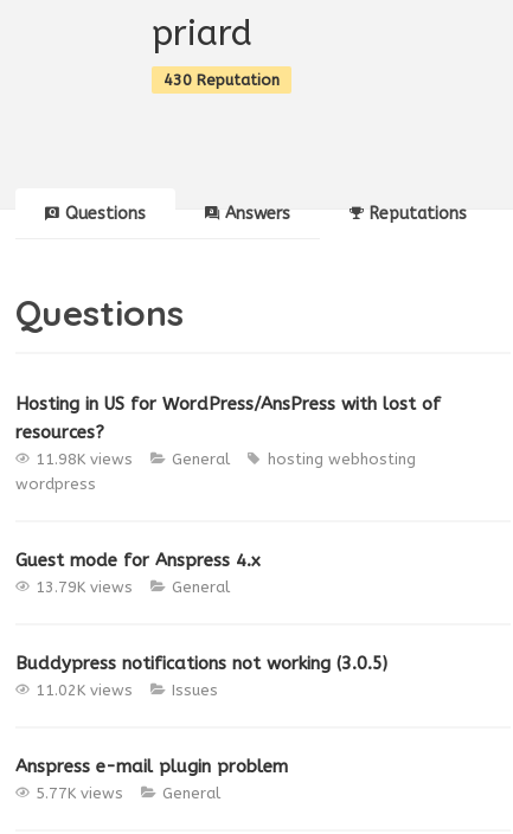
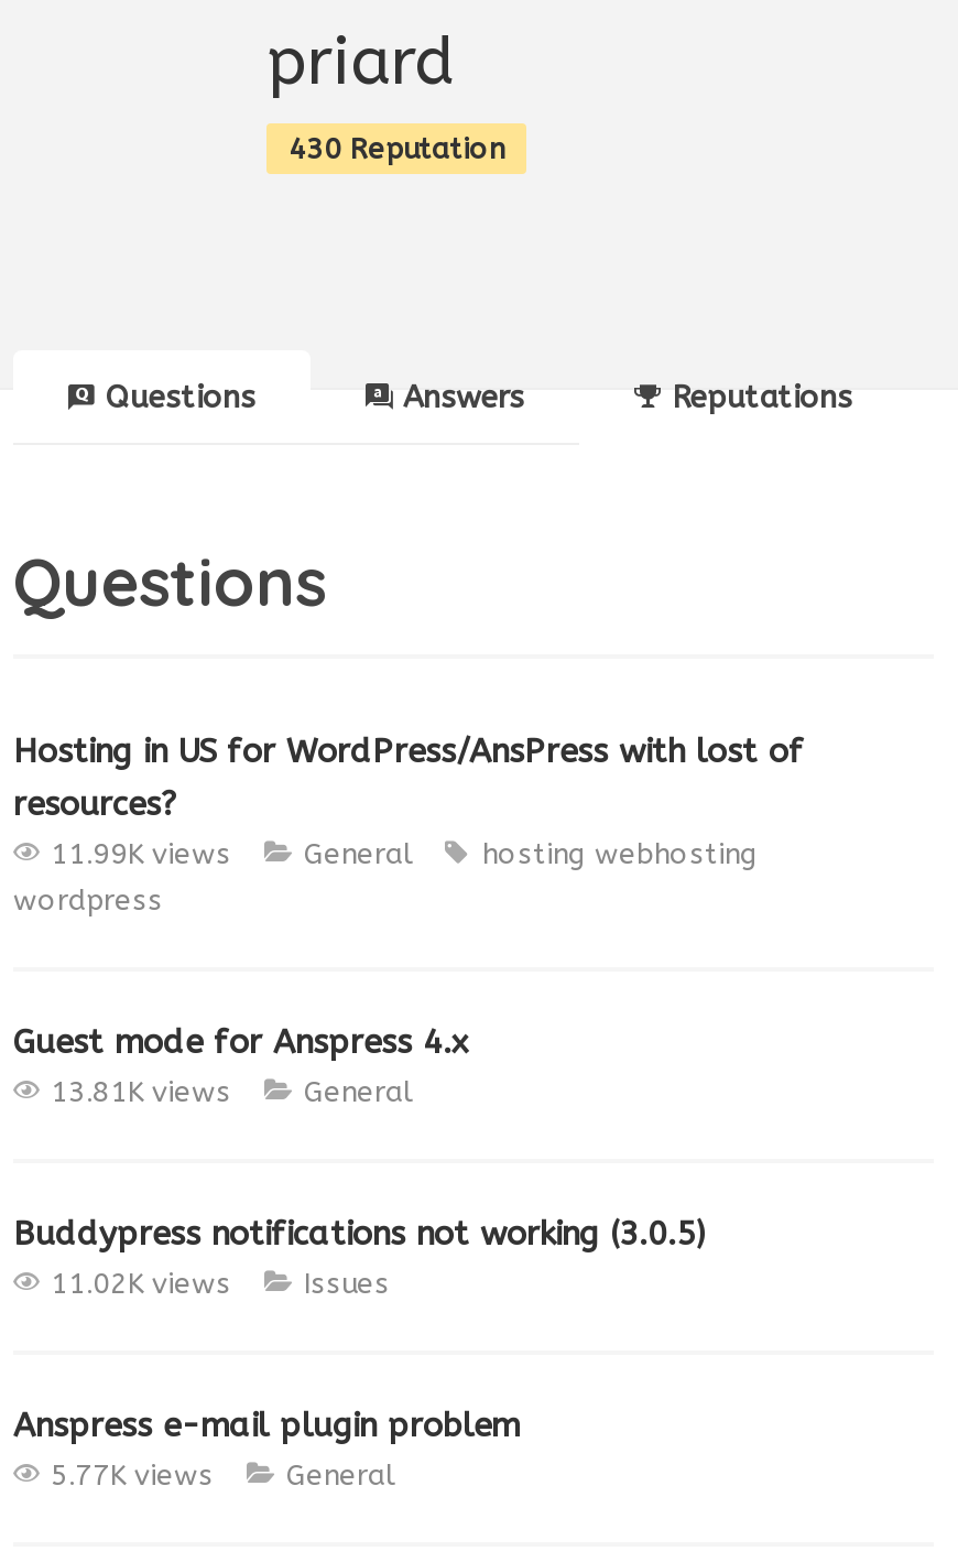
[36,450,133,468] 11.98K views -> [51,837,231,870] 11.99K views
[36,578,133,596] 13.79K views -> [51,1075,231,1108] 13.81K views

